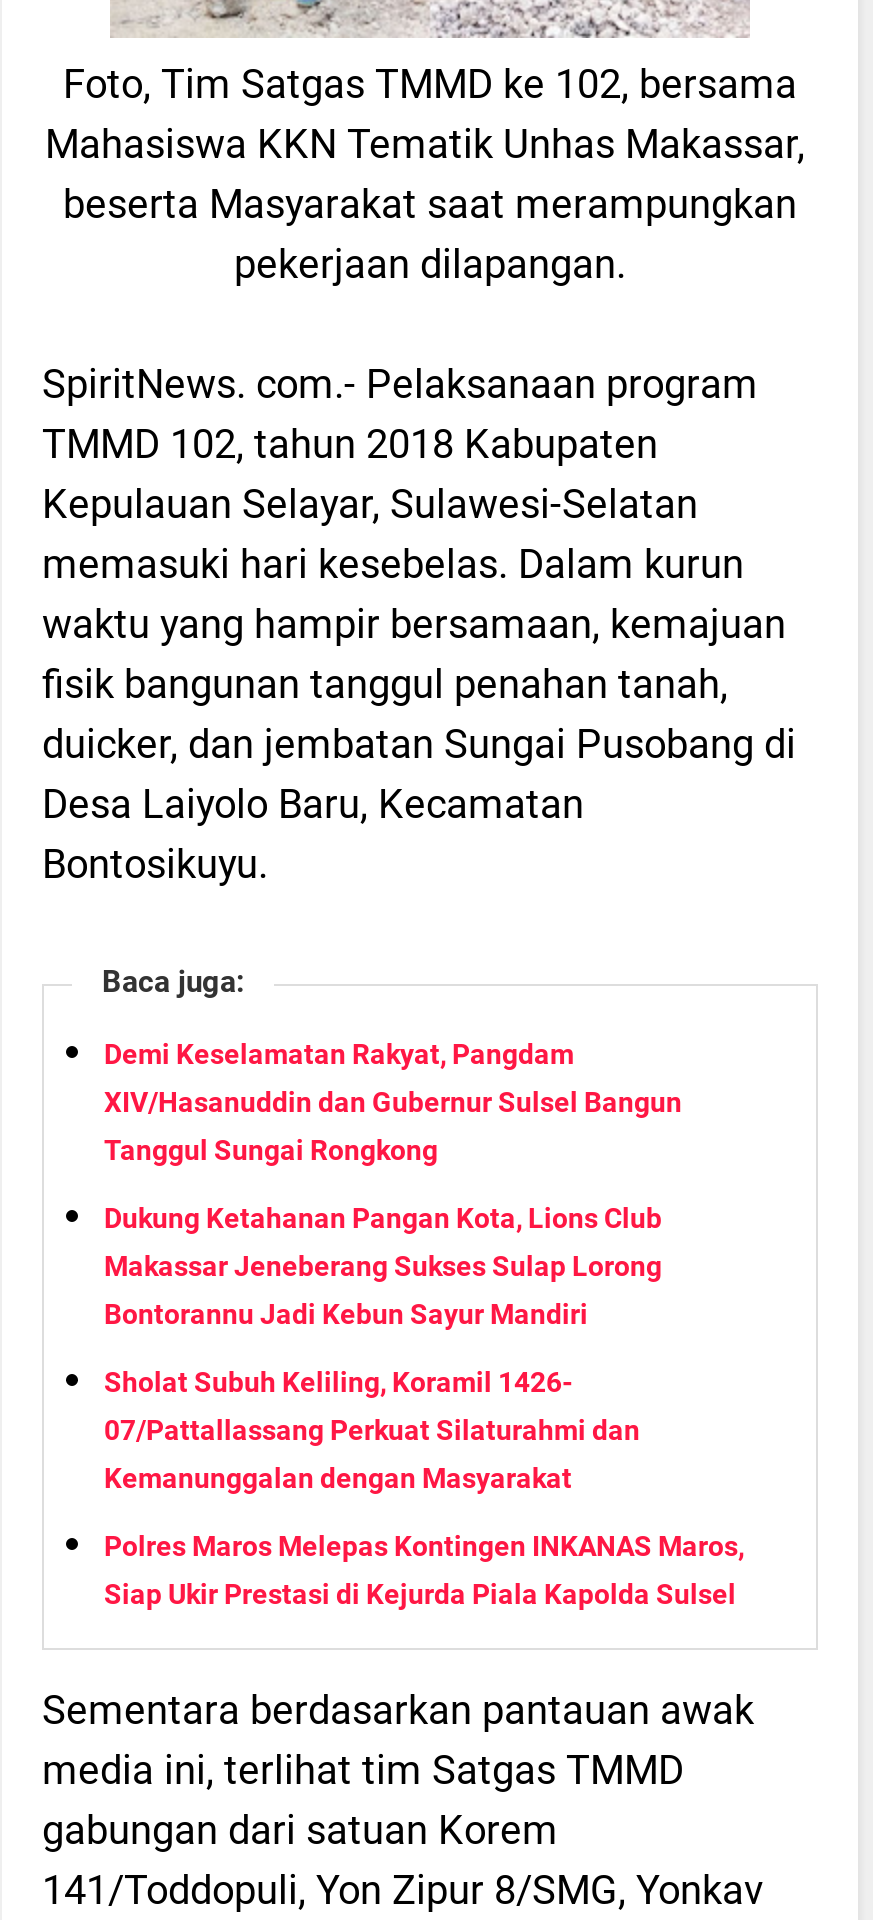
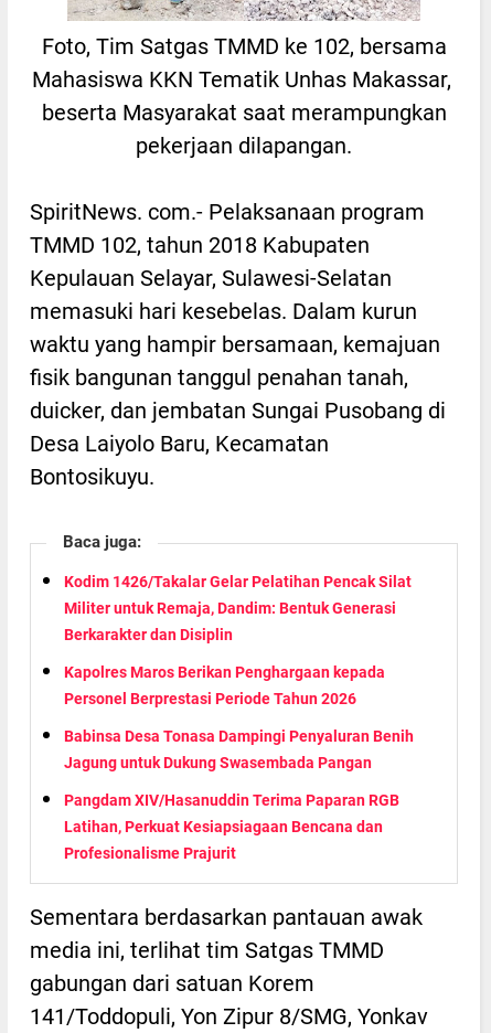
[104,1038,744,1610] Demi Keselamatan Rakyat, Pangdam | XIV/Hasanuddin dan Gubernur Sulsel Bangun | Tanggul Sungai Rongkong | Dukung Ketahanan Pangan Kota, Lions Club | Makassar Jeneberang Sukses Sulap Lorong | Bontorannu Jadi Kebun Sayur Mandiri | Sholat Subuh Keliling, Koramil 1426- | 07/Pattallassang Perkuat Silaturahmi dan | Kemanunggalan dengan Masyarakat | Polres Maros Melepas Kontingen INKANAS Maros, | Siap Ukir Prestasi di Kejurda Piala Kapolda Sulsel -> [64,573,414,862] Kodim 1426/Takalar Gelar Pelatihan Pencak Silat | Militer untuk Remaja, Dandim: Bentuk Generasi | Berkarakter dan Disiplin | Kapolres Maros Berikan Penghargaan kepada | Personel Berprestasi Periode Tahun 2026 | Babinsa Desa Tonasa Dampingi Penyaluran Benih | Jagung untuk Dukung Swasembada Pangan | Pangdam XIV/Hasanuddin Terima Paparan RGB | Latihan, Perkuat Kesiapsiagaan Bencana dan | Profesionalisme Prajurit

